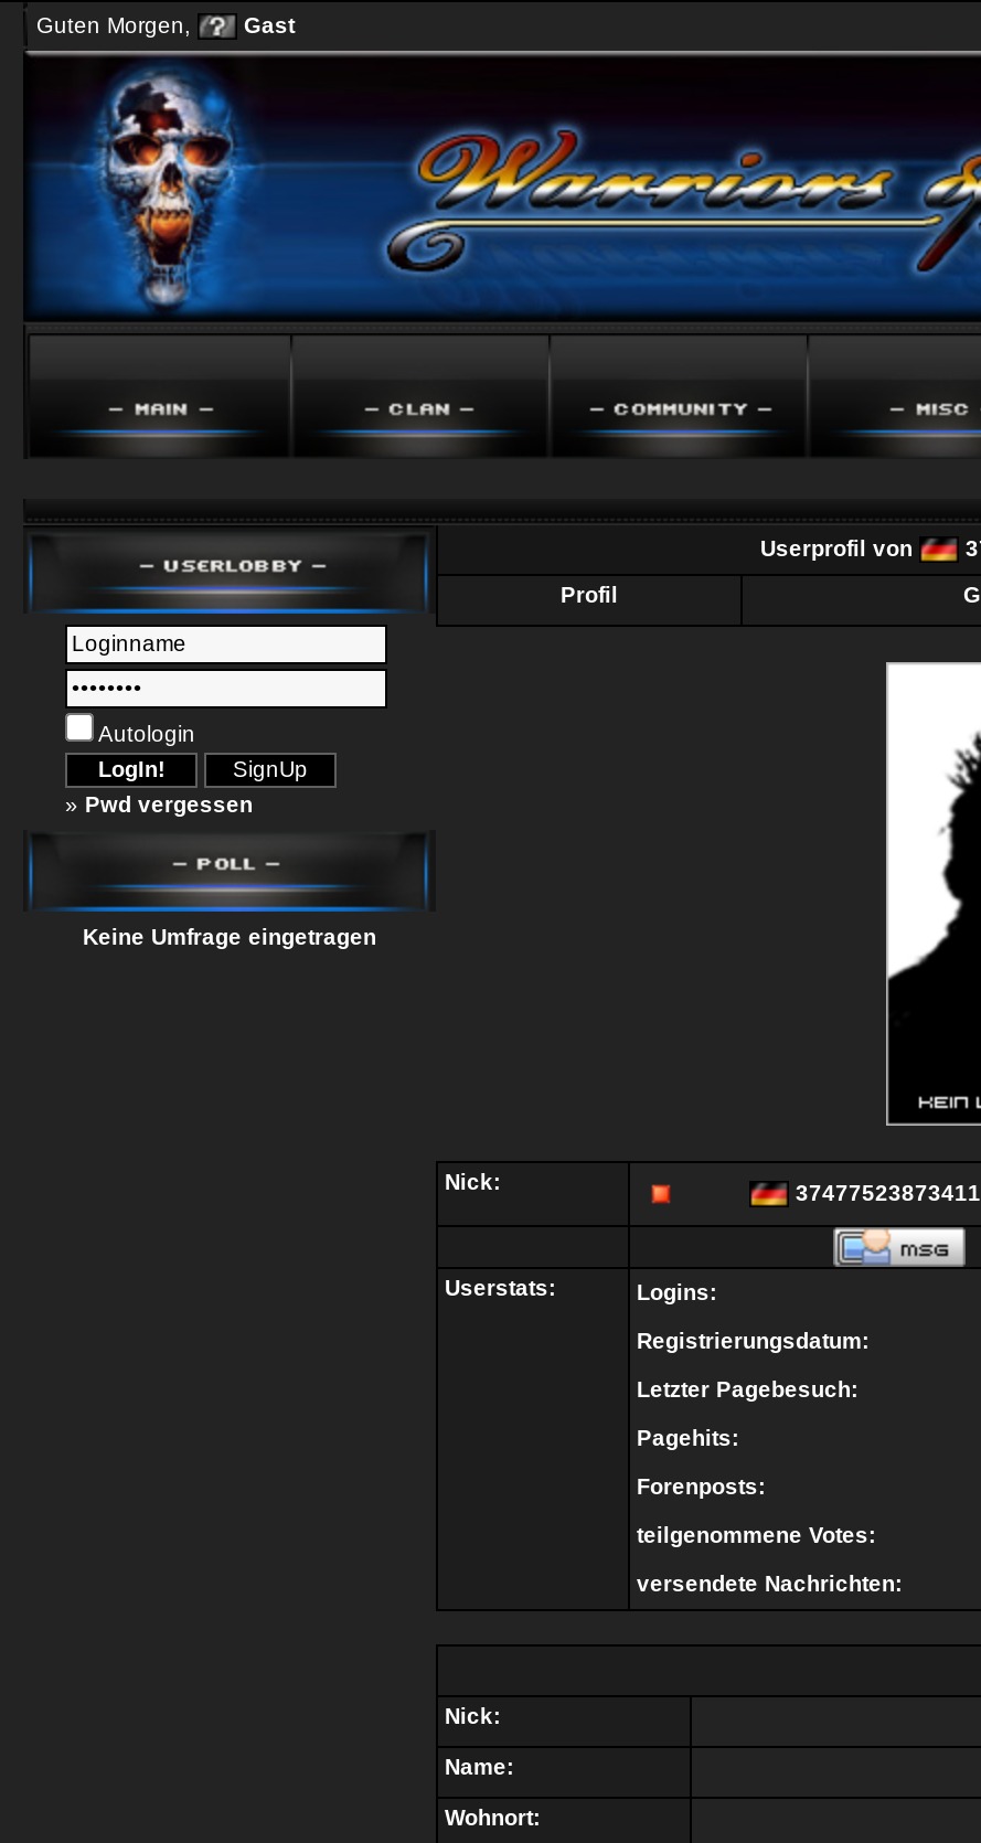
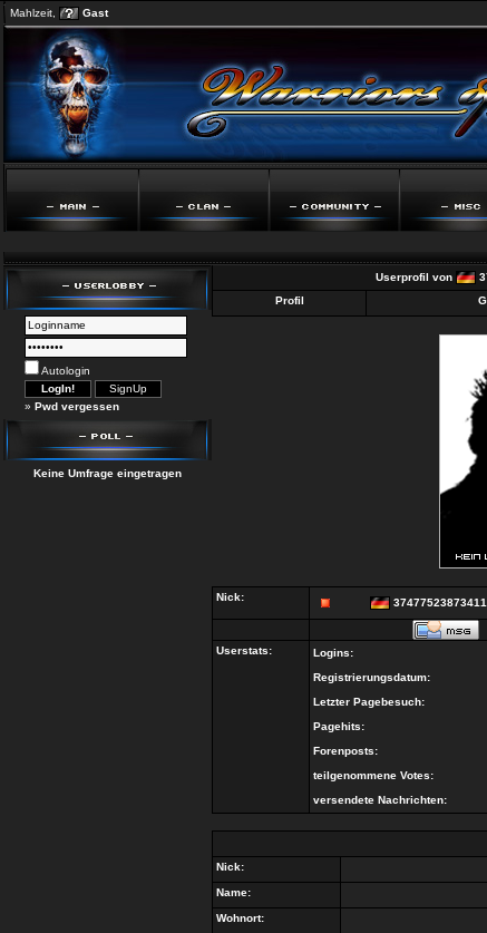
[36,13,198,38] Guten Morgen, -> [10,7,59,19] Mahlzeit,

